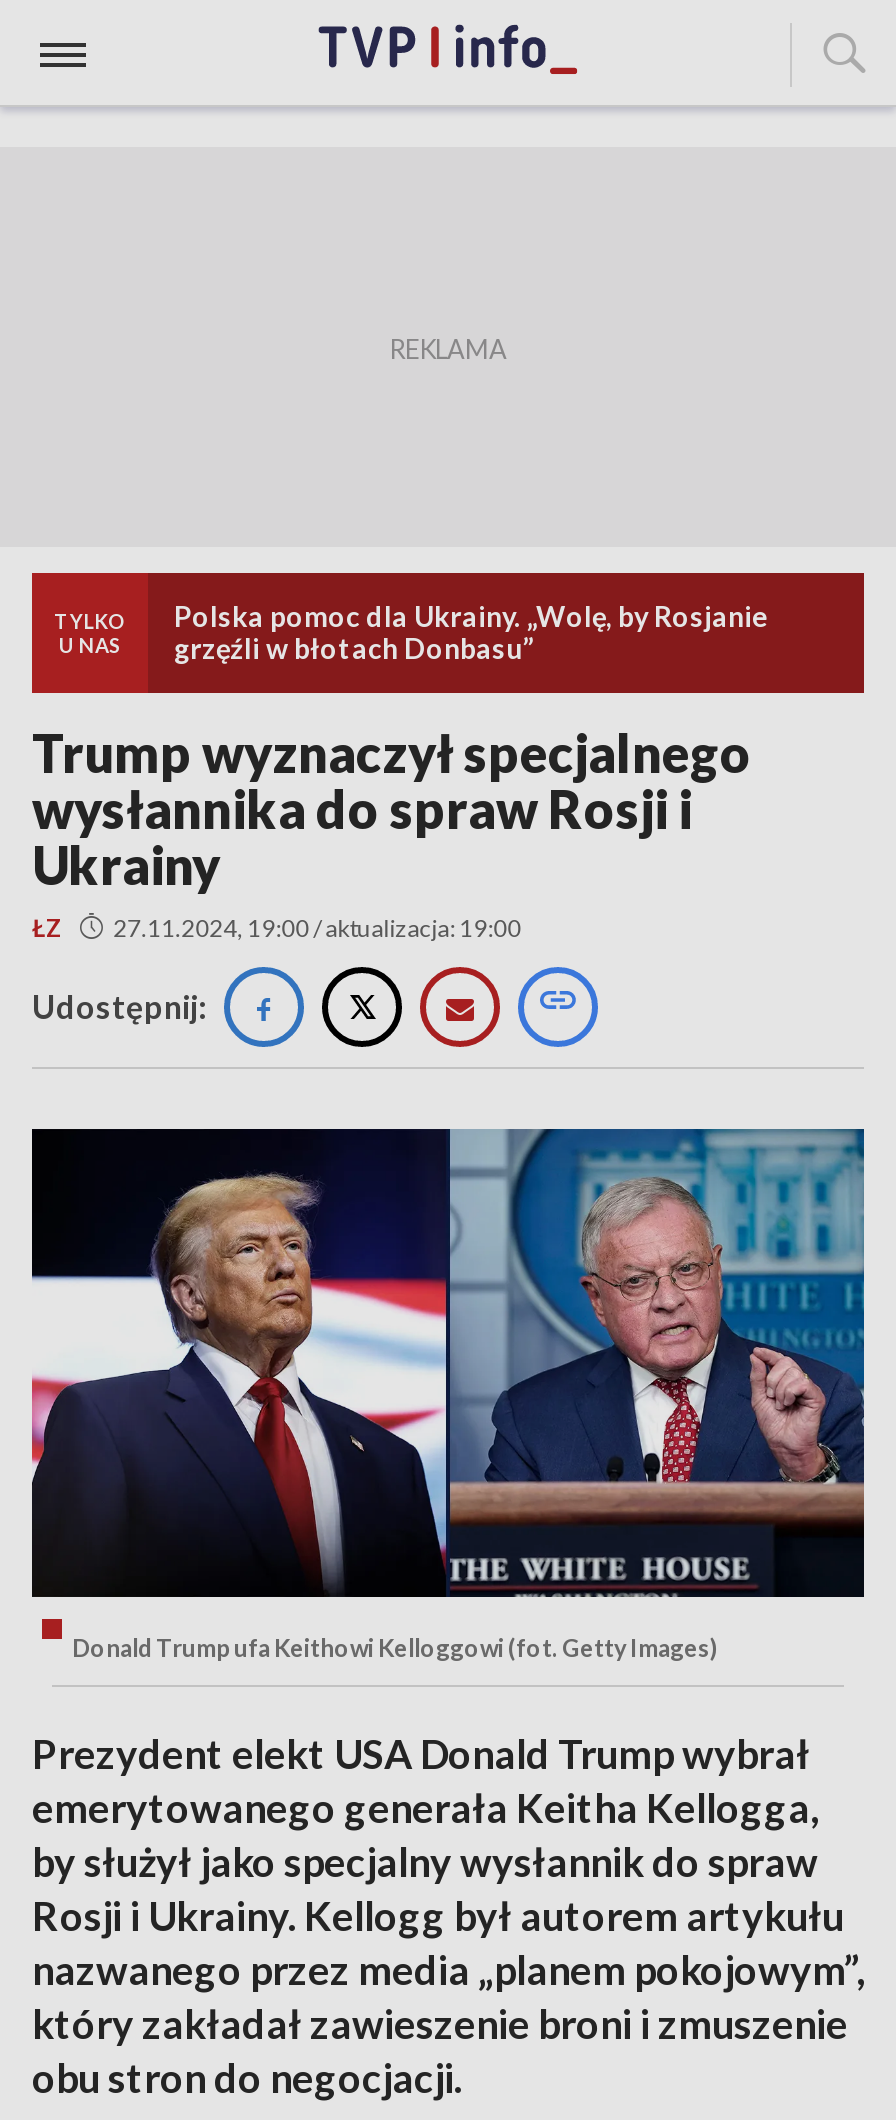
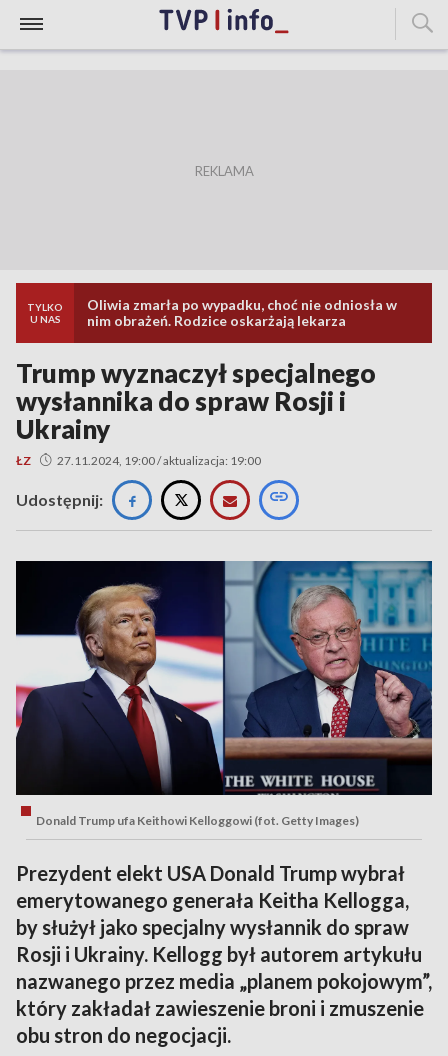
[174,599,768,665] Polska pomoc dla Ukrainy. „Wolę, by Rosjanie | grzęźli w błotach Donbasu” -> [87,296,397,329] Oliwia zmarła po wypadku, choć nie odniosła w | nim obrażeń. Rodzice oskarżają lekarza

